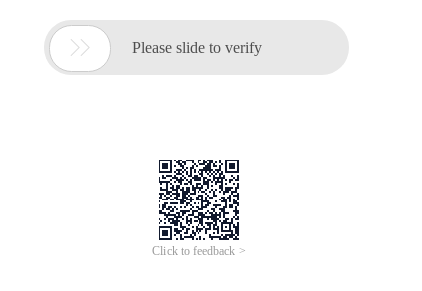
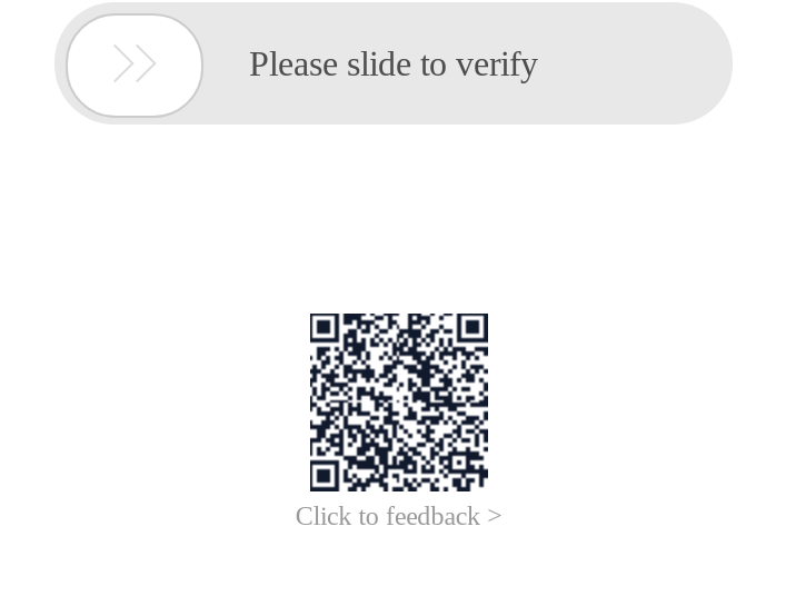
[158,159,240,241] [image] -> [310,311,490,494] [image]

